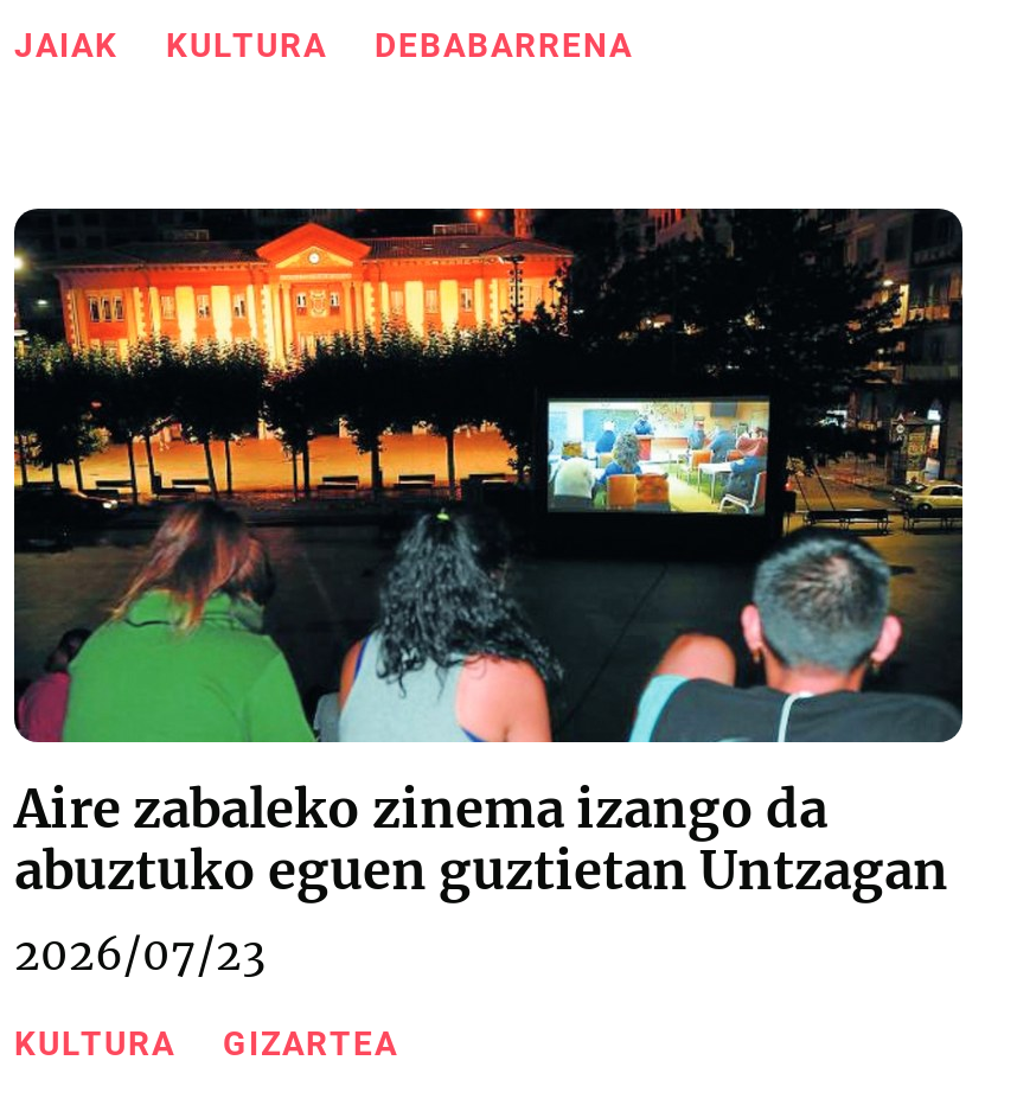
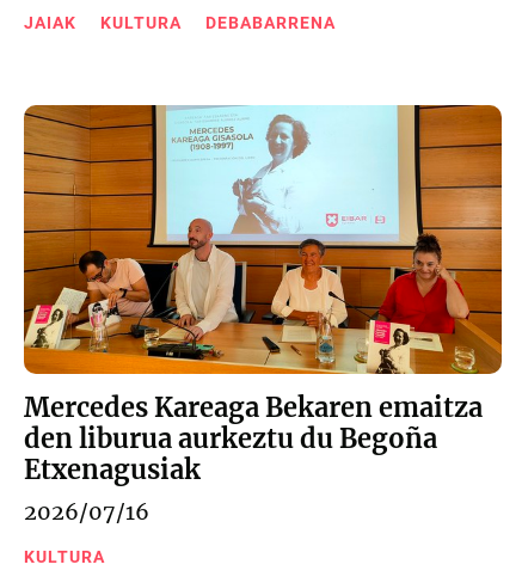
[12,206,965,982] [image] | Aire zabaleko zinema izango da | abuztuko eguen guztietan Untzagan | 2026/07/23 -> [23,104,503,525] [image] | Mercedes Kareaga Bekaren emaitza | den liburua aurkeztu du Begoña | Etxenagusiak | 2026/07/16
[223,1025,398,1063] GIZARTEA -> none

